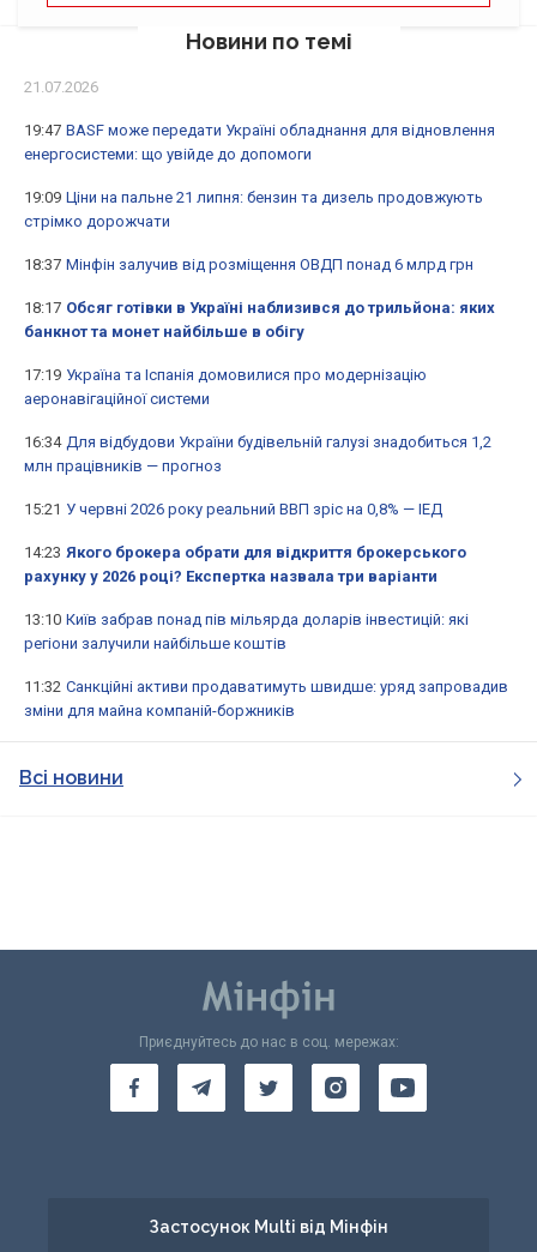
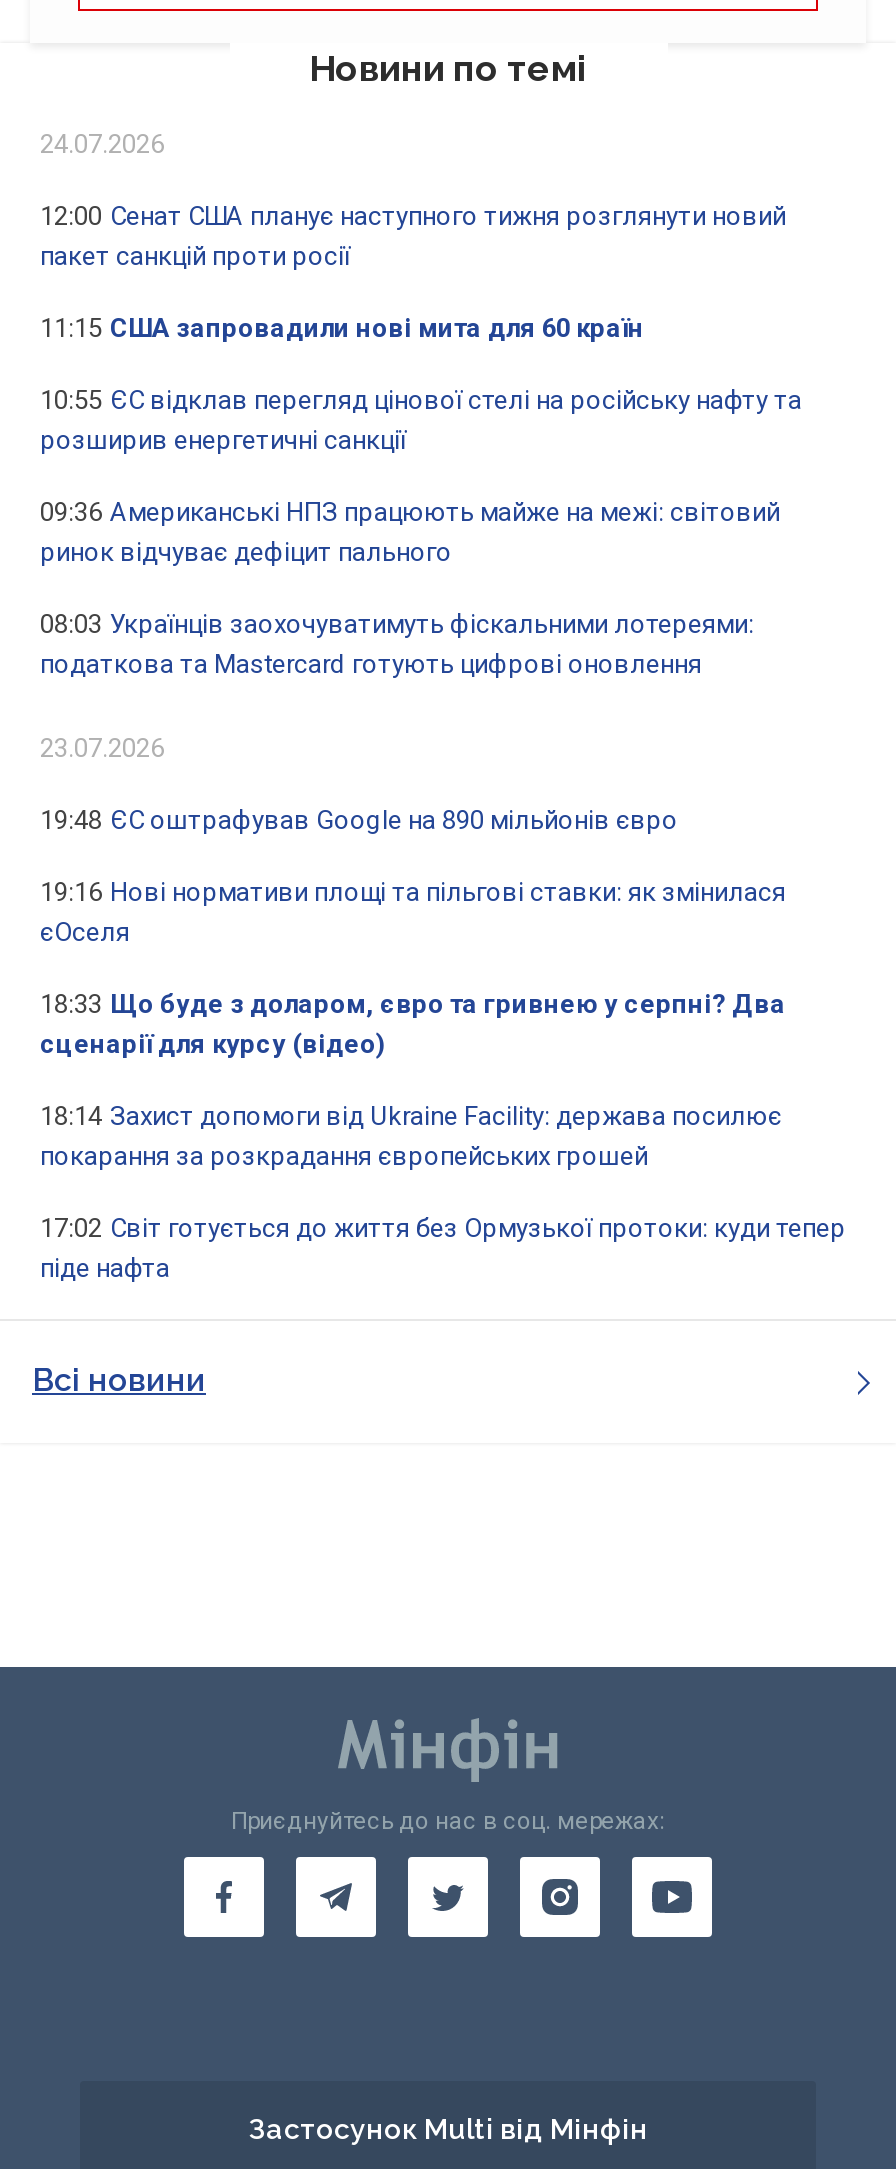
[24,78,508,720] 21.07.2026 | 19:47 BASF може передати Україні обладнання для відновлення | енергосистеми: що увійде до допомоги | 19:09 Ціни на пальне 21 липня: бензин та дизель продовжують | стрімко дорожчати | 18:37 Мінфін залучив від розміщення ОВДП понад 6 млрд грн | 18:17 Обсяг готівки в Україні наблизився до трильйона: яких | банкнот та монет найбільше в обігу | 17:19 Україна та Іспанія домовилися про модернізацію | аеронавігаційної системи | 16:34 Для відбудови України будівельній галузі знадобиться 1,2 | млн працівників — прогноз | 15:21 У червні 2026 року реальний ВВП зріс на 0,8% — ІЕД | 14:23 Якого брокера обрати для відкриття брокерського | рахунку у 2026 році? Експертка назвала три варіанти | 13:10 Київ забрав понад пів мільярда доларів інвестицій: які | регіони залучили найбільше коштів | 11:32 Санкційні активи продаватимуть швидше: уряд запровадив | зміни для майна компаній-боржників -> [40,130,846,1284] 24.07.2026 | 12:00 Сенат США планує наступного тижня розглянути новий | пакет санкцій проти росії | 11:15 США запровадили нові мита для 60 країн | 10:55 ЄС відклав перегляд цінової стелі на російську нафту та | розширив енергетичні санкції | 09:36 Американські НПЗ працюють майже на межі: світовий | ринок відчуває дефіцит пального | 08:03 Українців заохочуватимуть фіскальними лотереями: | податкова та Mastercard готують цифрові оновлення | 23.07.2026 | 19:48 ЄС оштрафував Google на 890 мільйонів євро | 19:16 Нові нормативи площі та пільгові ставки: як змінилася | єОселя | 18:33 Що буде з доларом, євро та гривнею у серпні? Два | сценарії для курсу (відео) | 18:14 Захист допомоги від Ukraine Facility: держава посилює | покарання за розкрадання європейських грошей | 17:02 Світ готується до життя без Ормузької протоки: куди тепер | піде нафта

